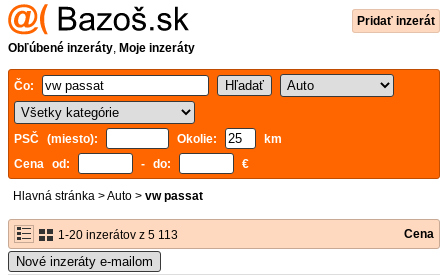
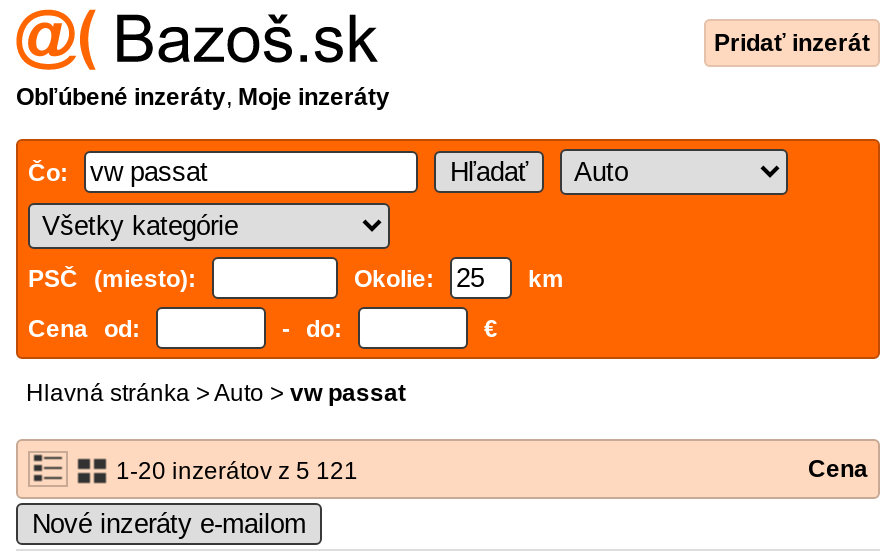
[55,228,178,242] 1-20 inzerátov z 5 113 -> [110,457,358,485] 1-20 inzerátov z 5 121

